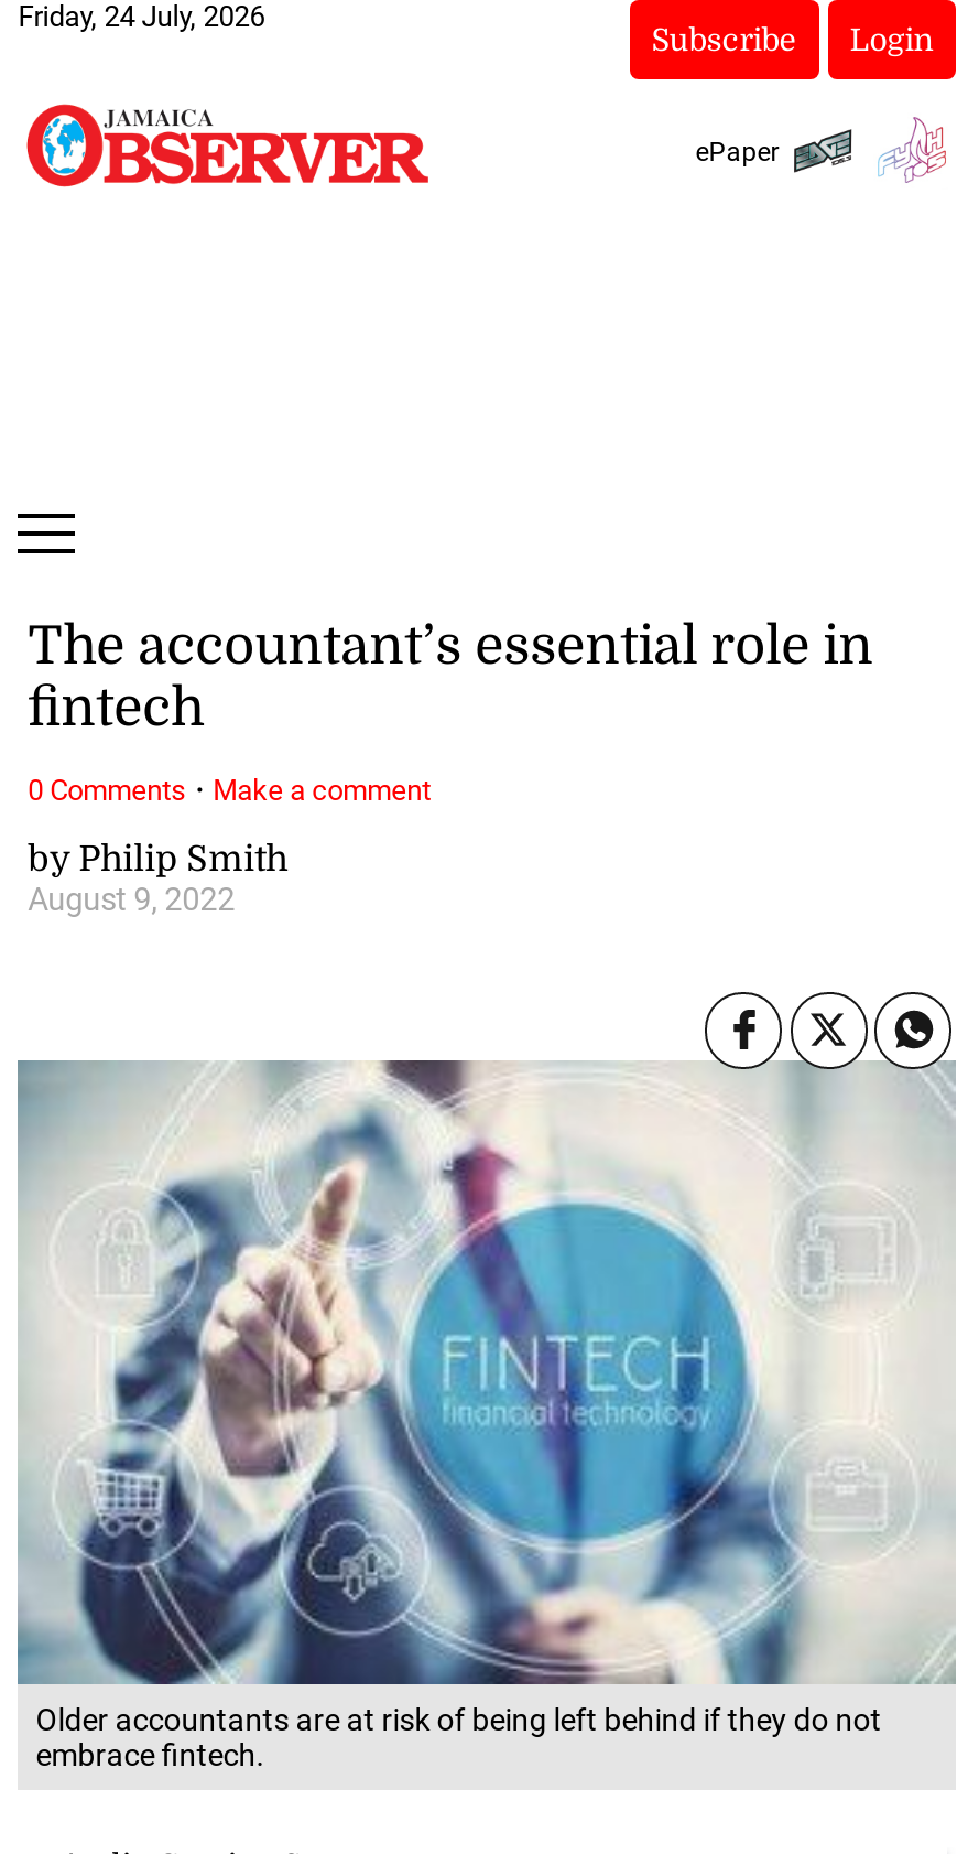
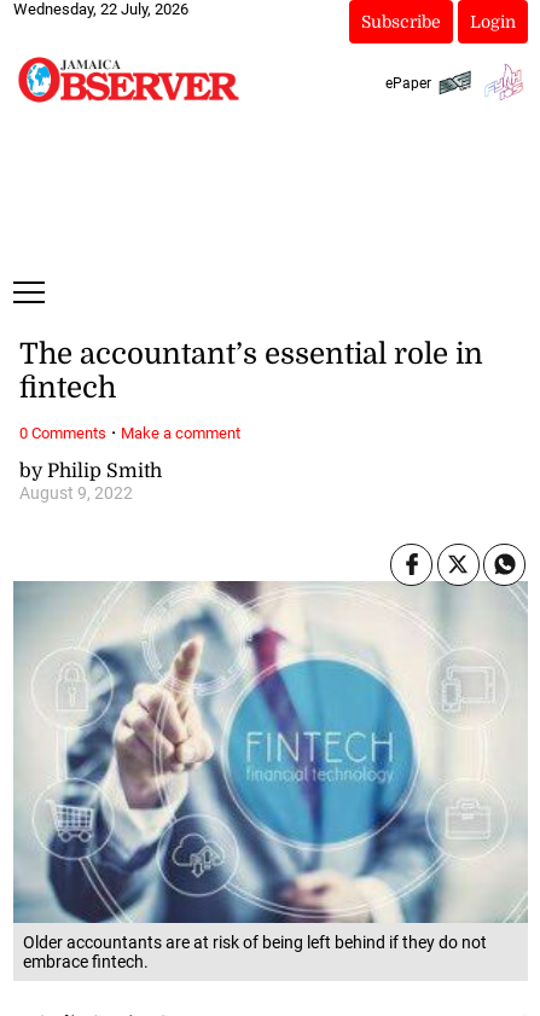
[18,0,265,33] Friday, 24 July, 2026 -> [14,0,189,18] Wednesday, 22 July, 2026

